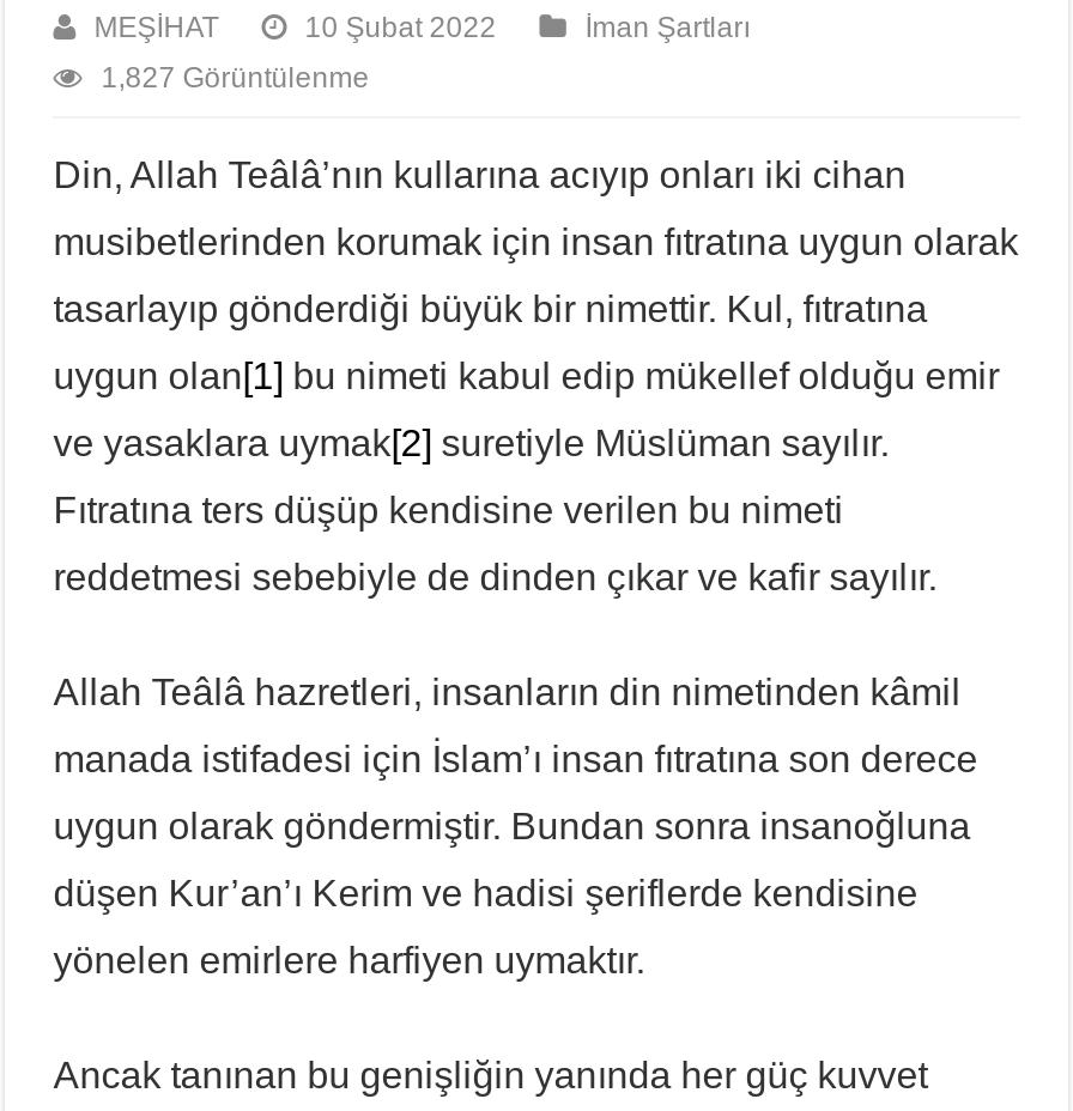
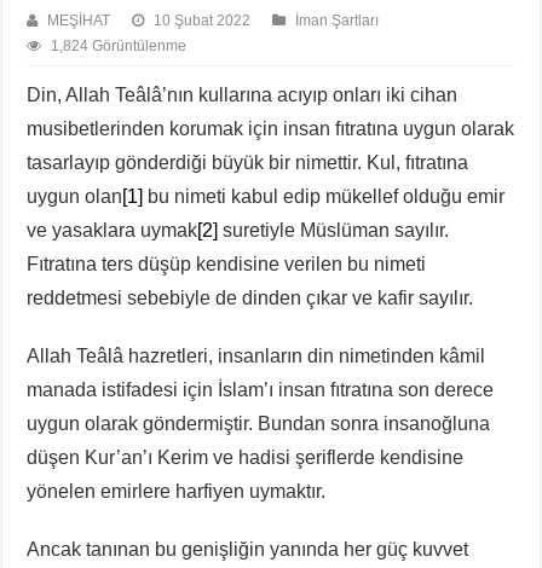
[101,61,369,95] 1,827 Görüntülenme -> [51,37,187,54] 1,824 Görüntülenme

